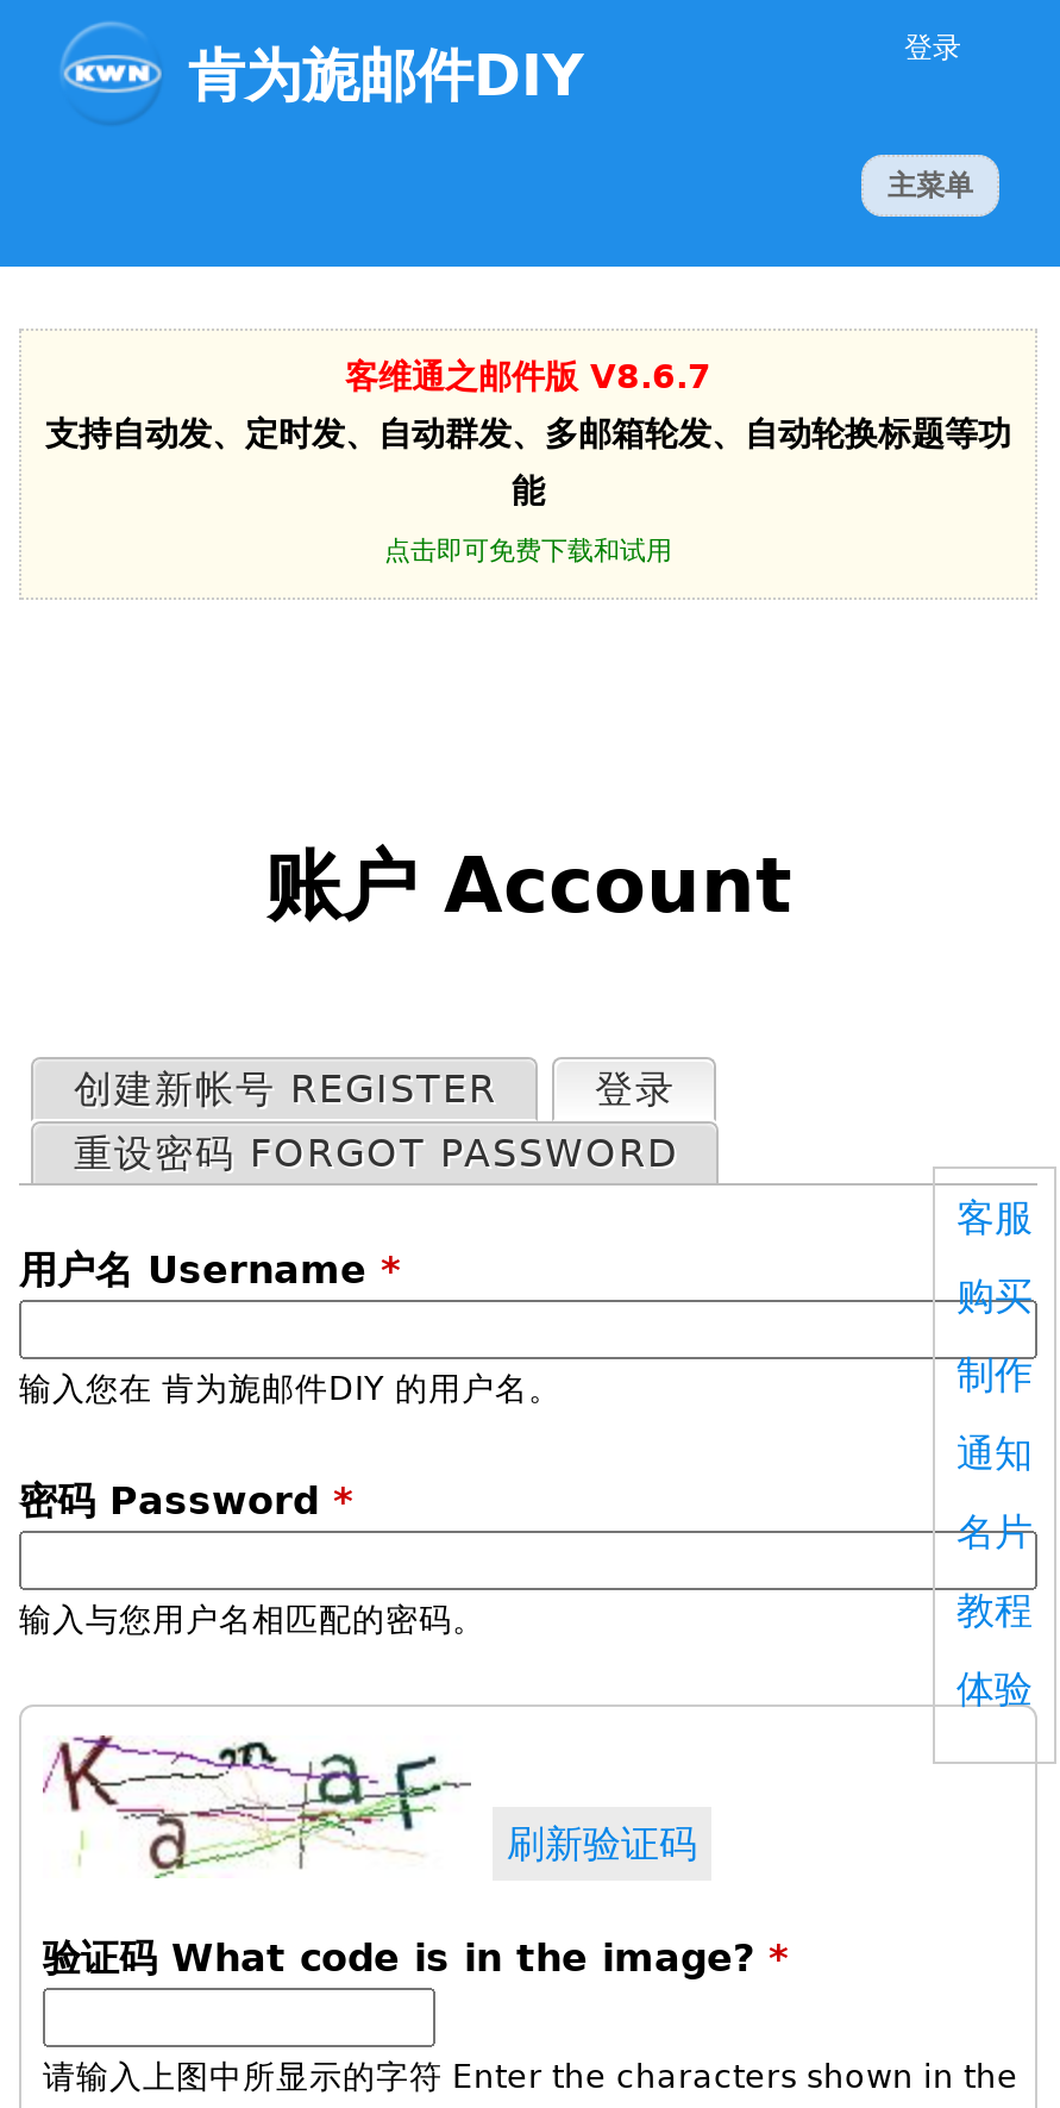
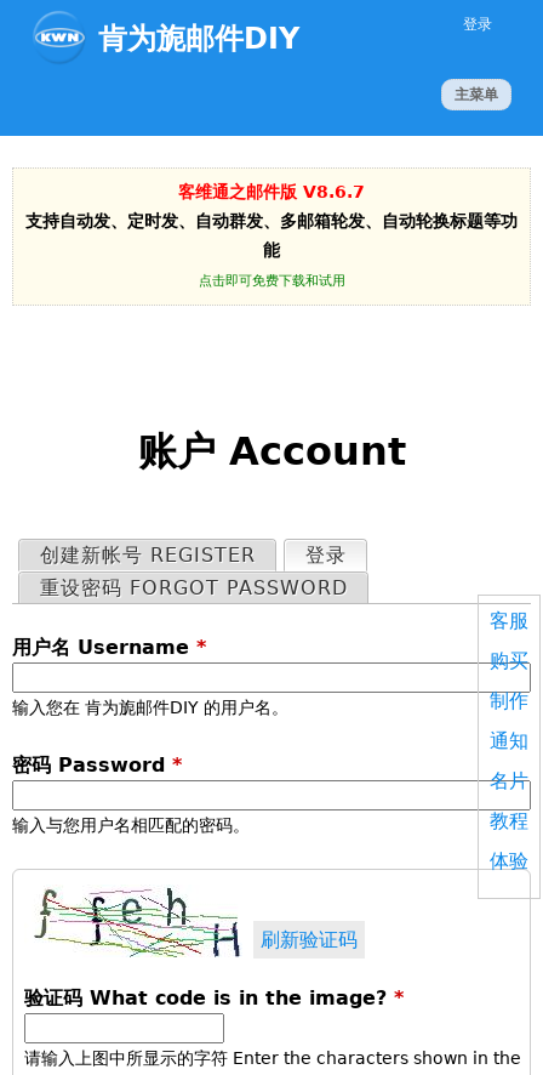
[40,1733,471,1881] [image] -> [24,885,241,959] [image]

